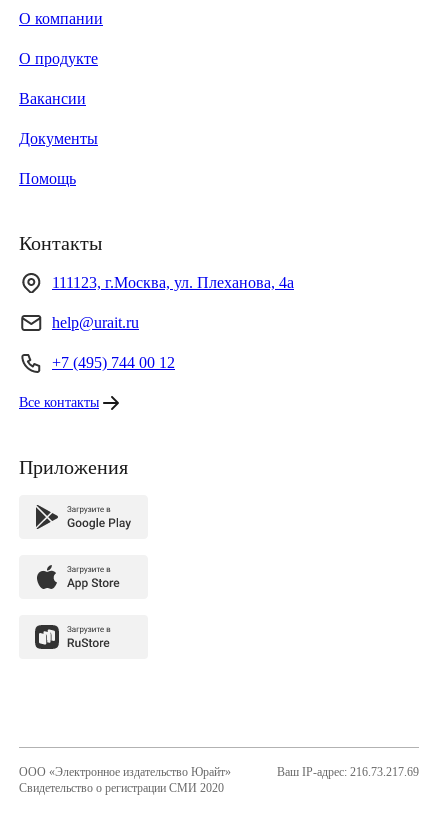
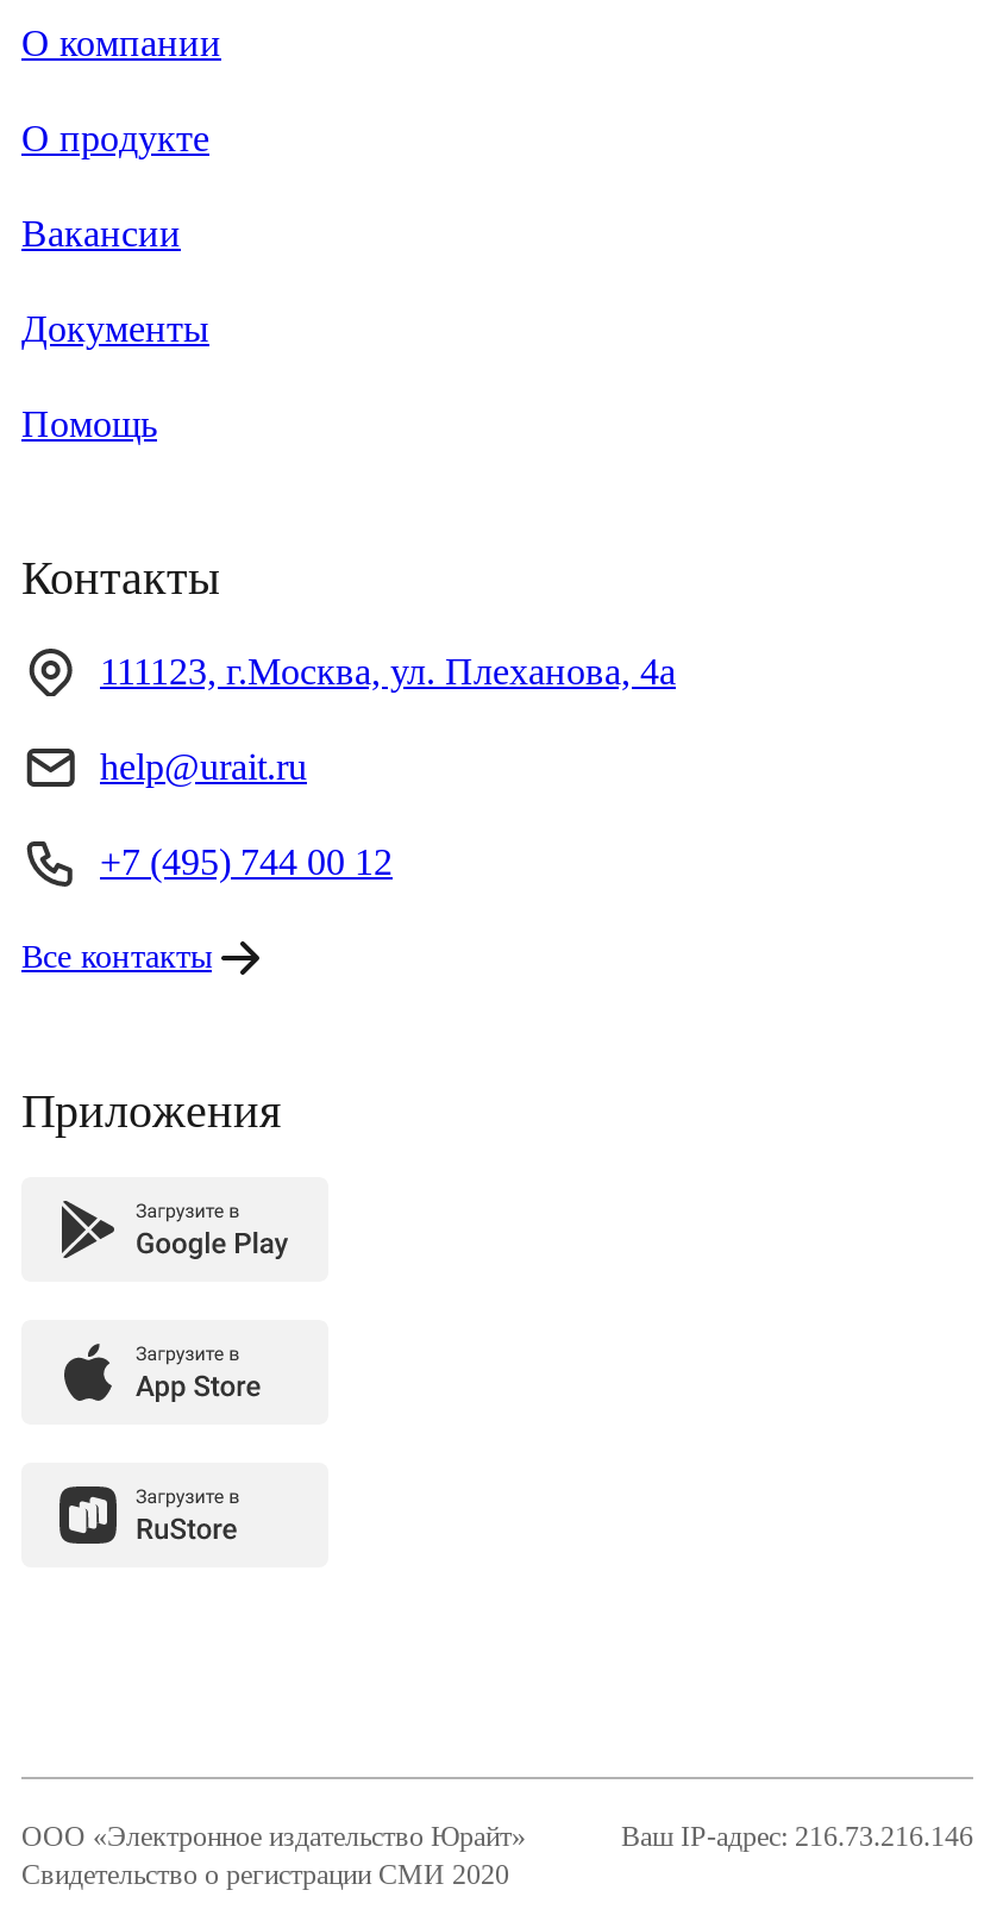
[277,765,419,779] Ваш IP-адрес: 216.73.217.69 -> [621,1820,973,1853] Ваш IP-адрес: 216.73.216.146

